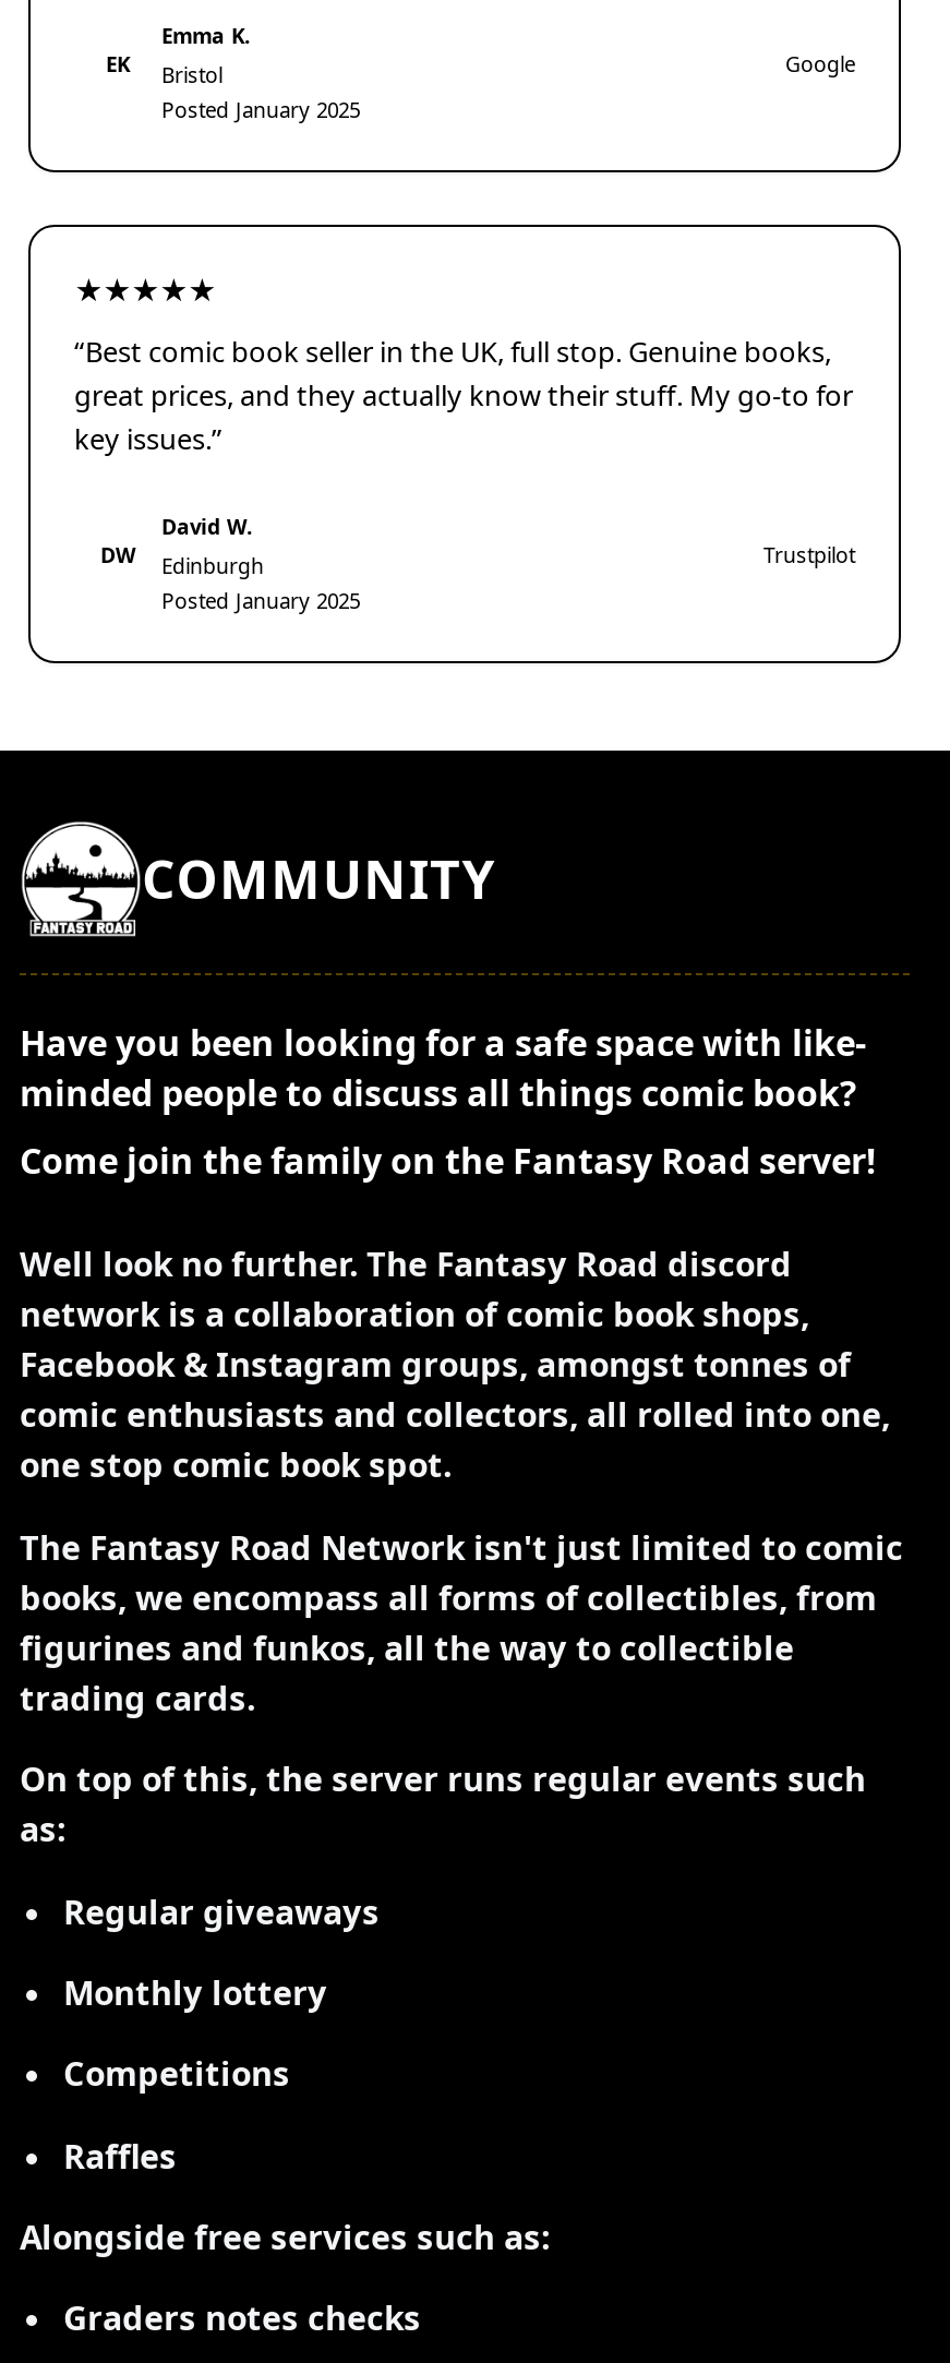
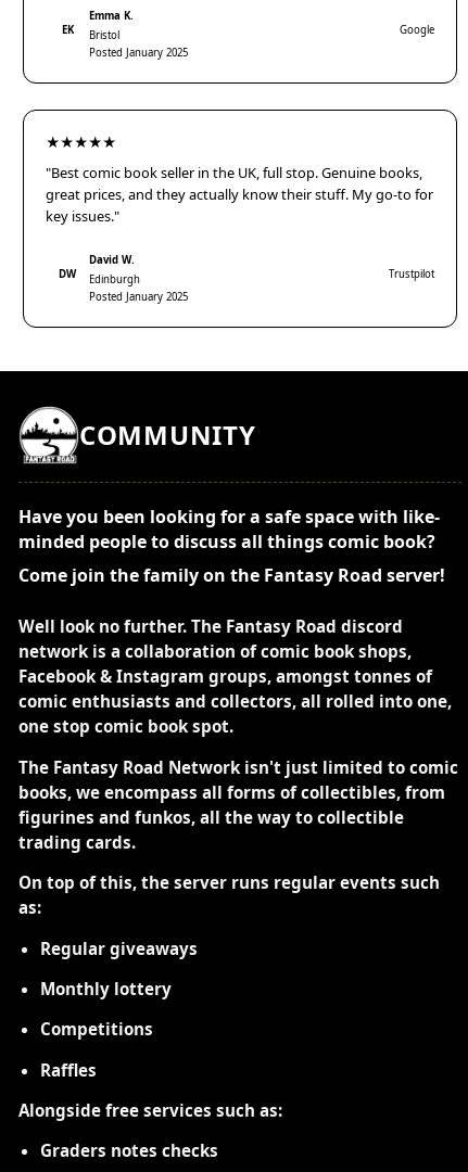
[74,333,831,372] “Best comic book seller in the UK, full stop. Genuine books, -> [46,163,422,183] "Best comic book seller in the UK, full stop. Genuine books,
[74,420,223,459] key issues.” -> [46,207,119,226] key issues."

